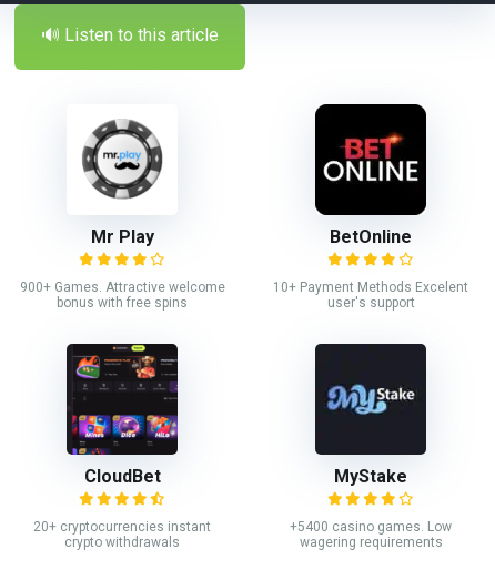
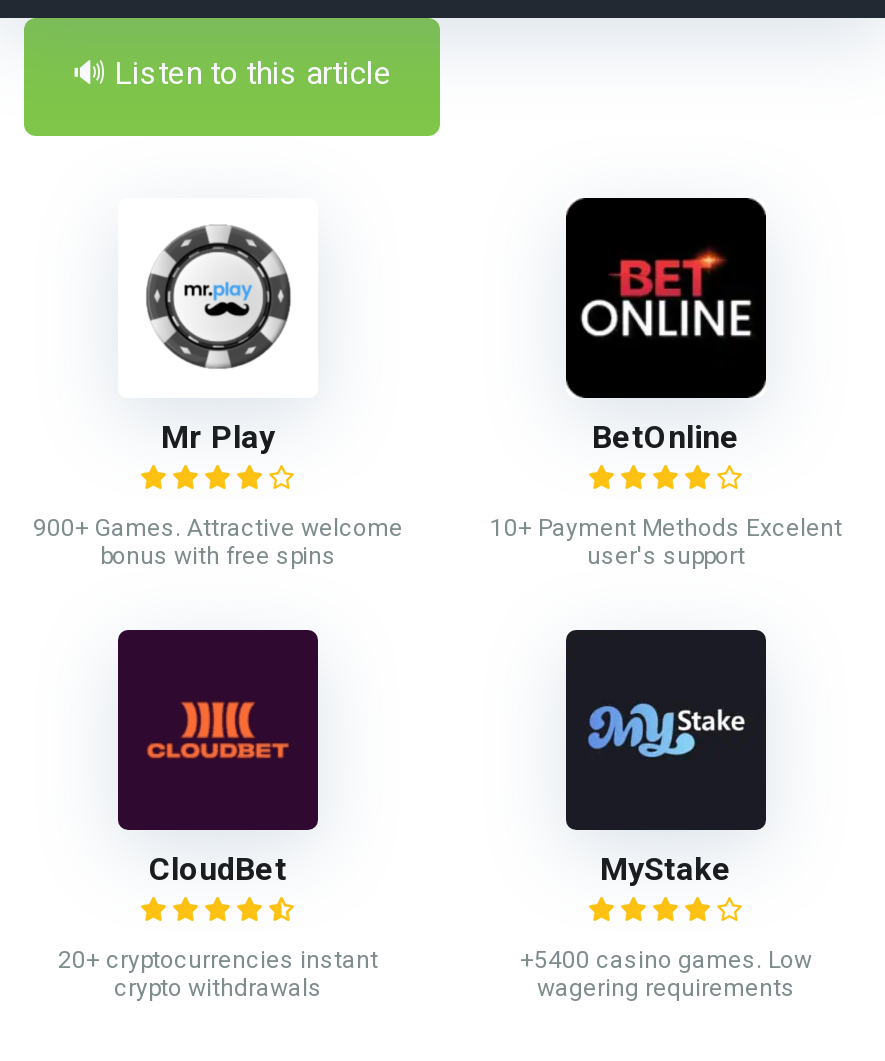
[72,344,179,456] [image] -> [130,630,320,832] [image]

